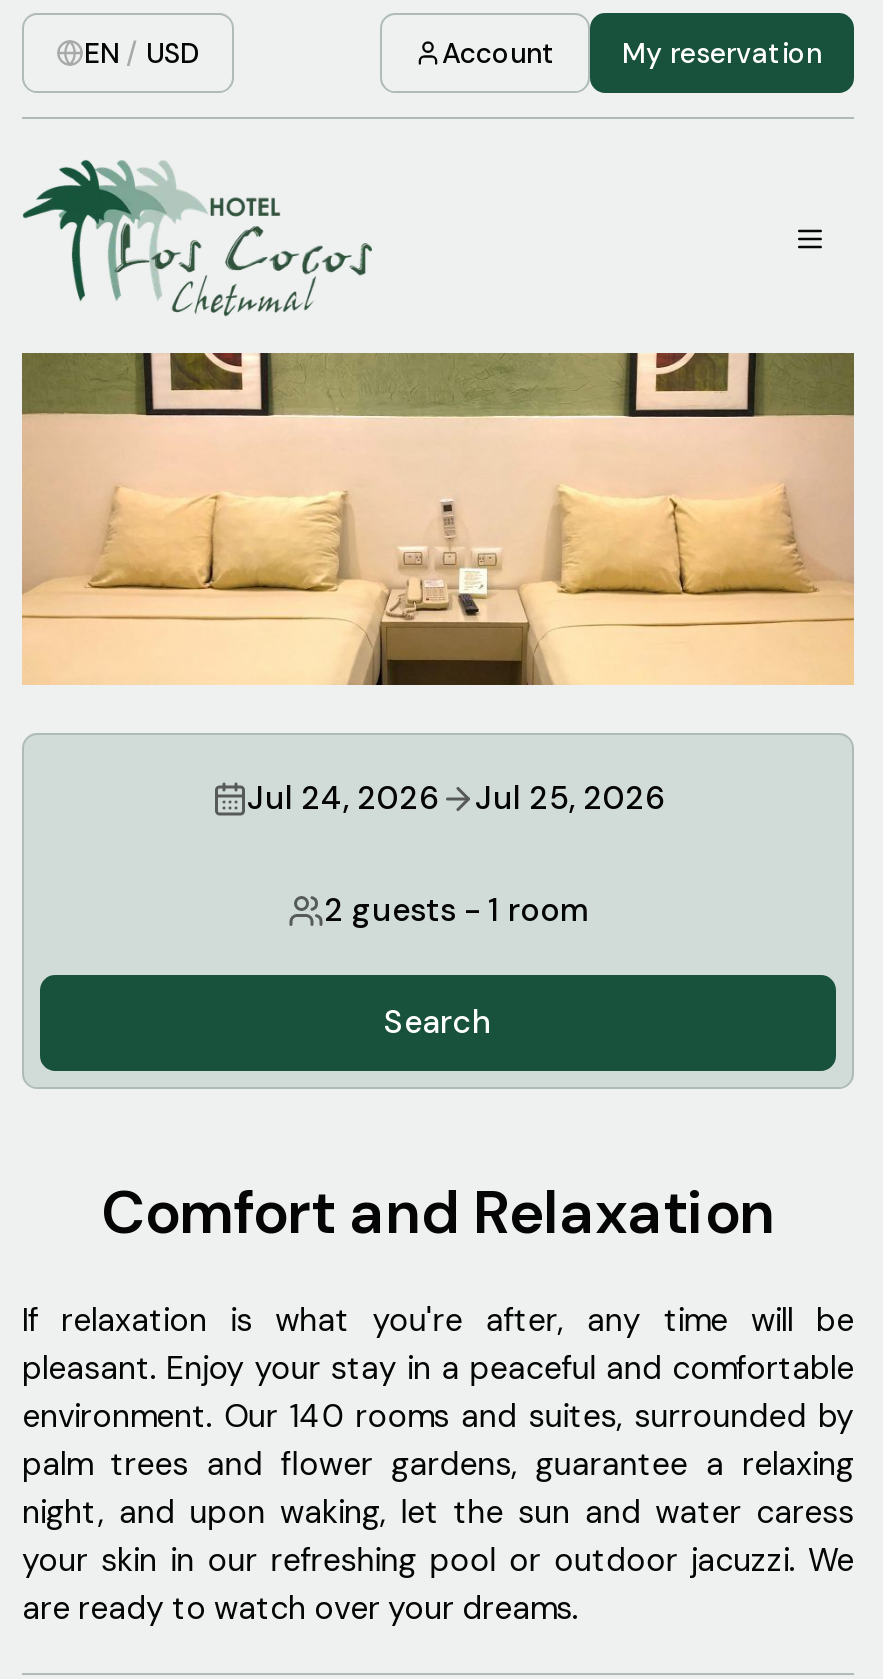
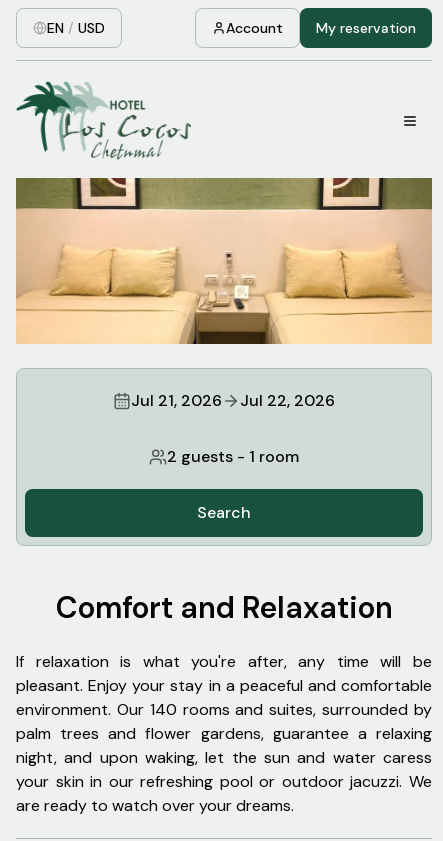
[247,778,439,820] Jul 24, 2026 -> [131,390,222,411] Jul 21, 2026
[475,778,665,820] Jul 25, 2026 -> [240,390,335,411] Jul 22, 2026

